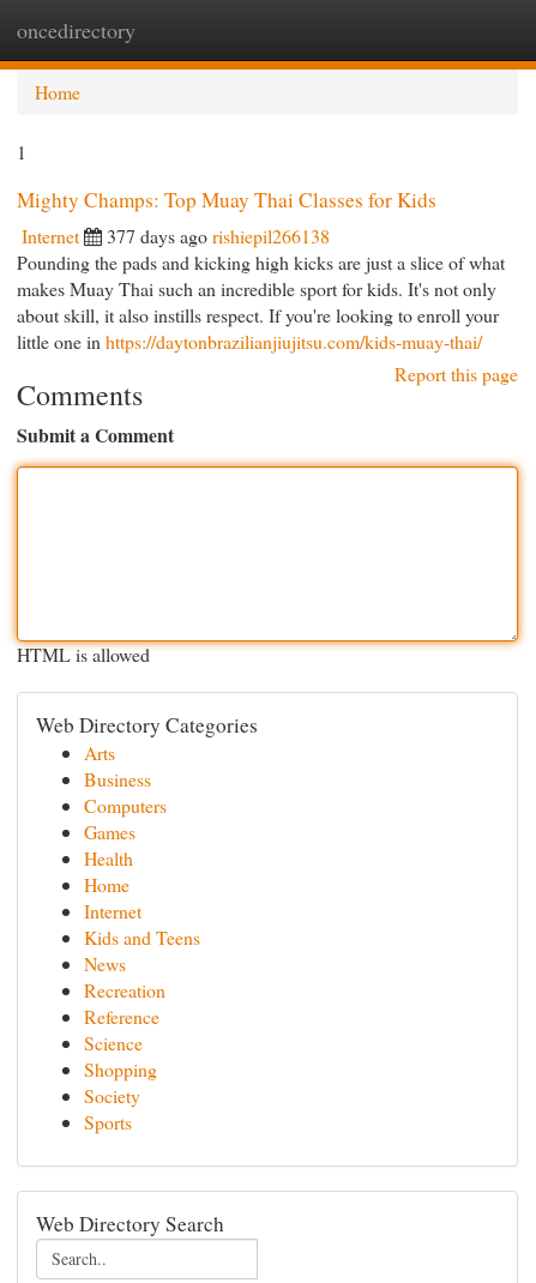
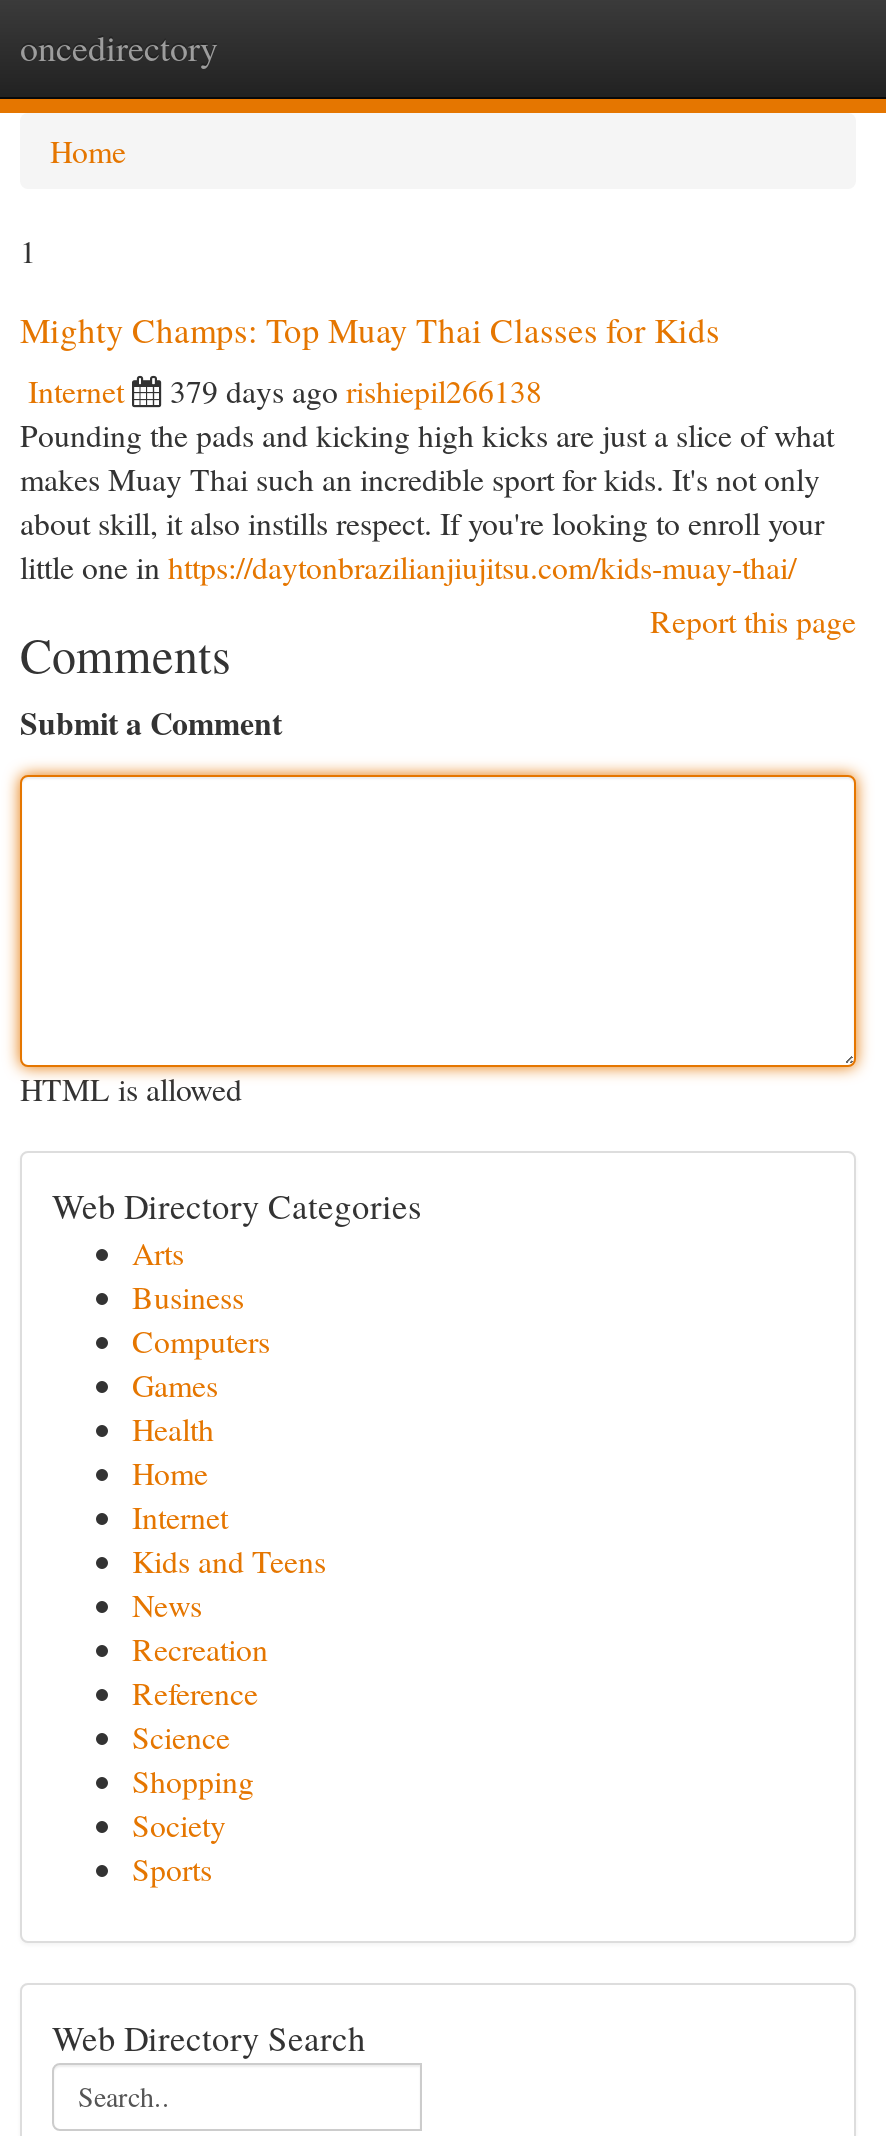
[107,223,330,248] 377 days ago rishiepil266138 -> [170,369,542,411] 379 days ago rishiepil266138

